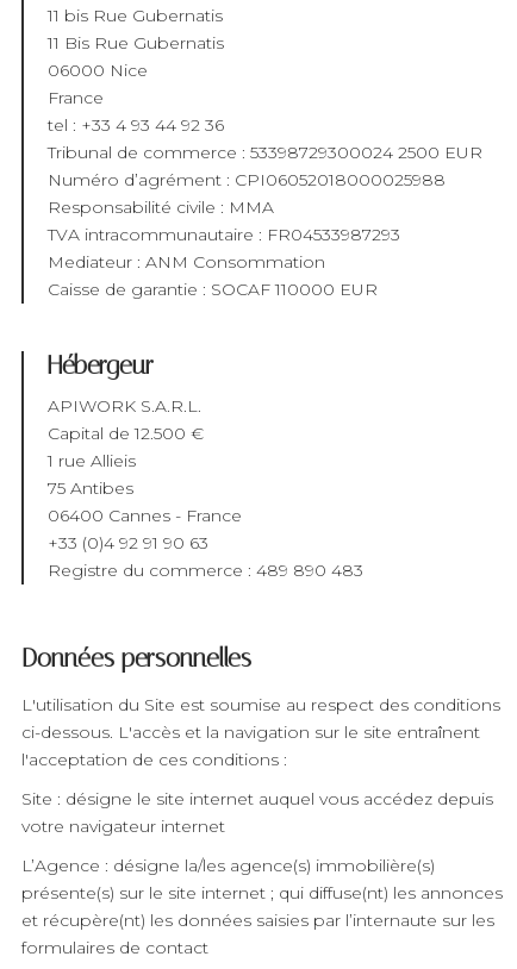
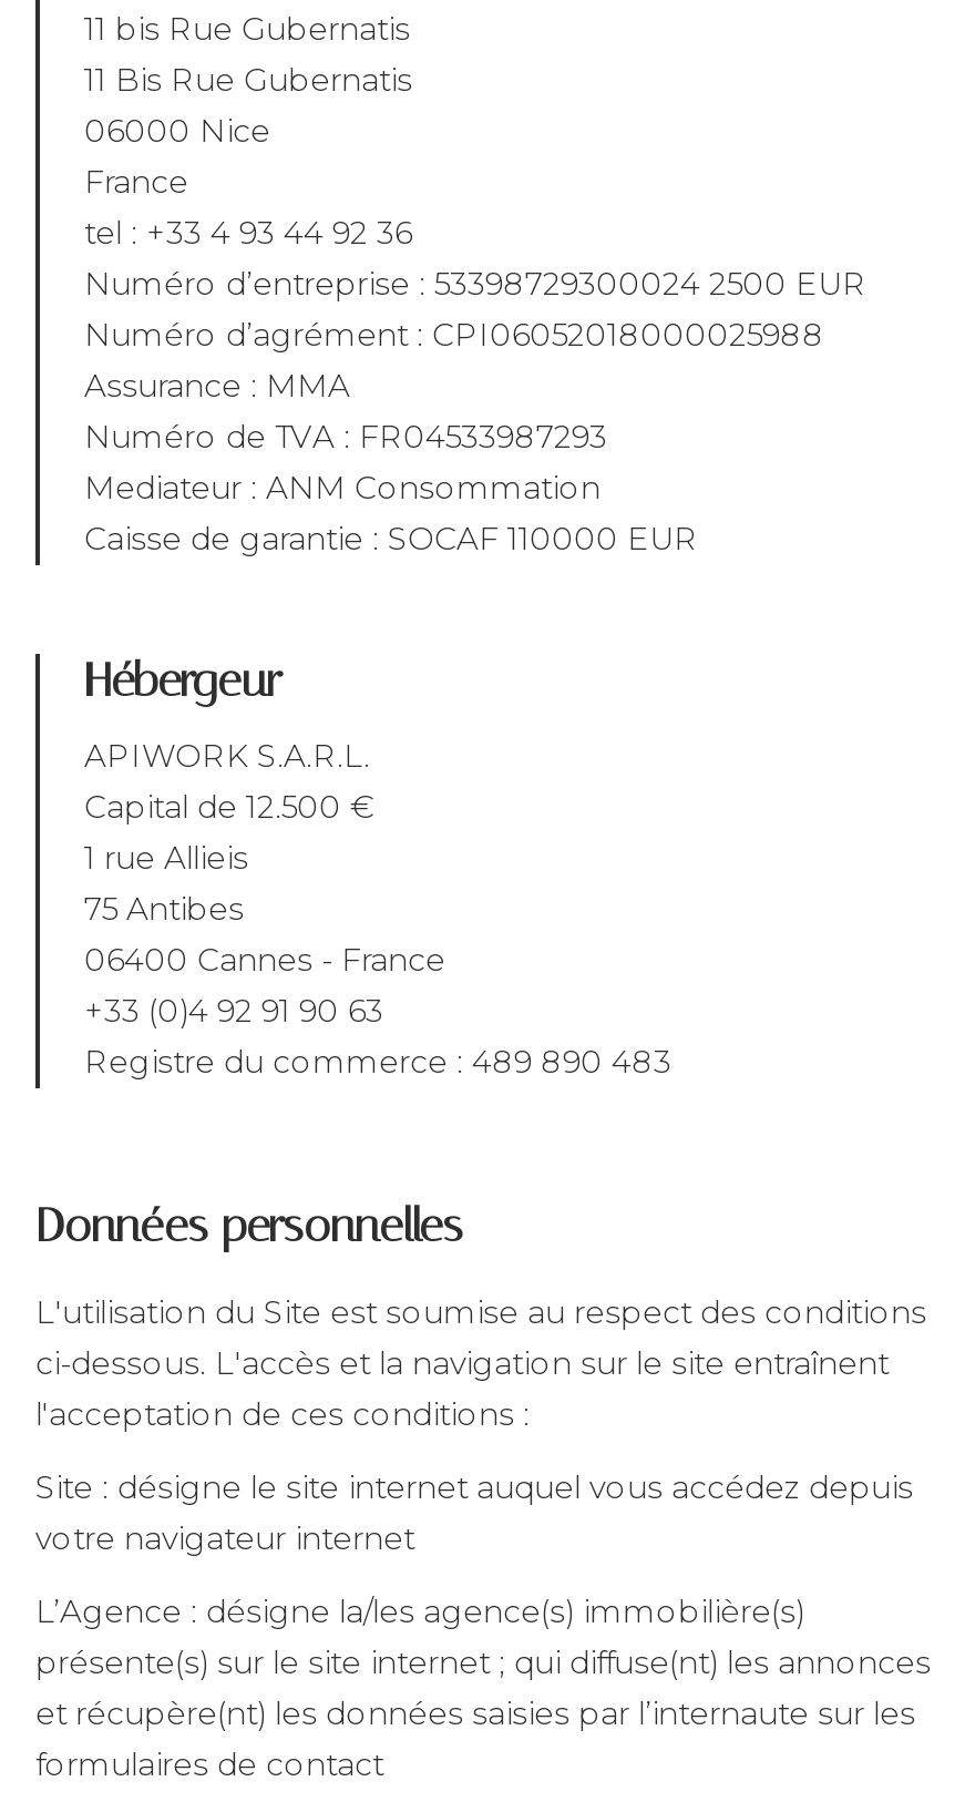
[48,142,482,163] Tribunal de commerce : 53398729300024 2500 EUR -> [84,264,866,304] Numéro d’entreprise : 53398729300024 2500 EUR
[48,196,400,245] Responsabilité civile : MMA | TVA intracommunautaire : FR04533987293 -> [84,366,607,457] Assurance : MMA | Numéro de TVA : FR04533987293

